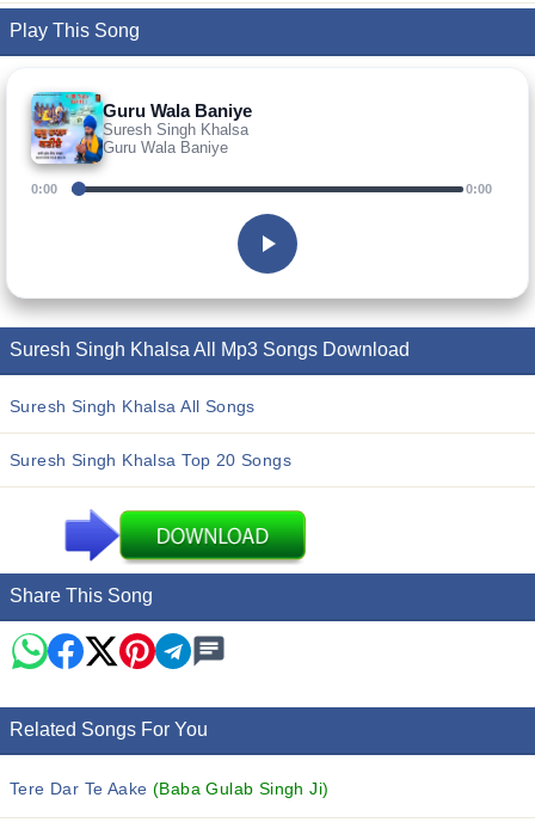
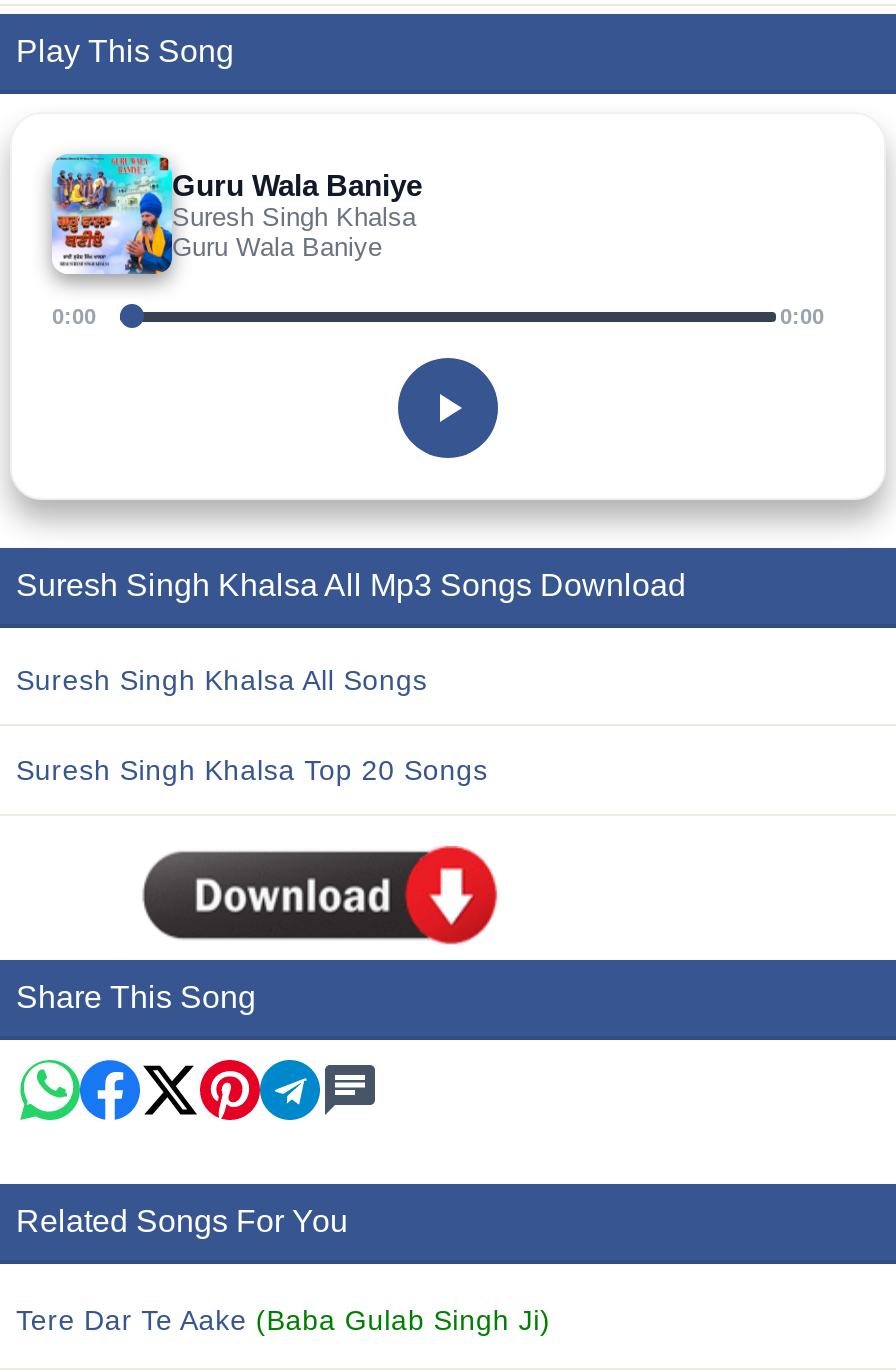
[64,505,307,564] [image] -> [108,844,512,944] [image]

